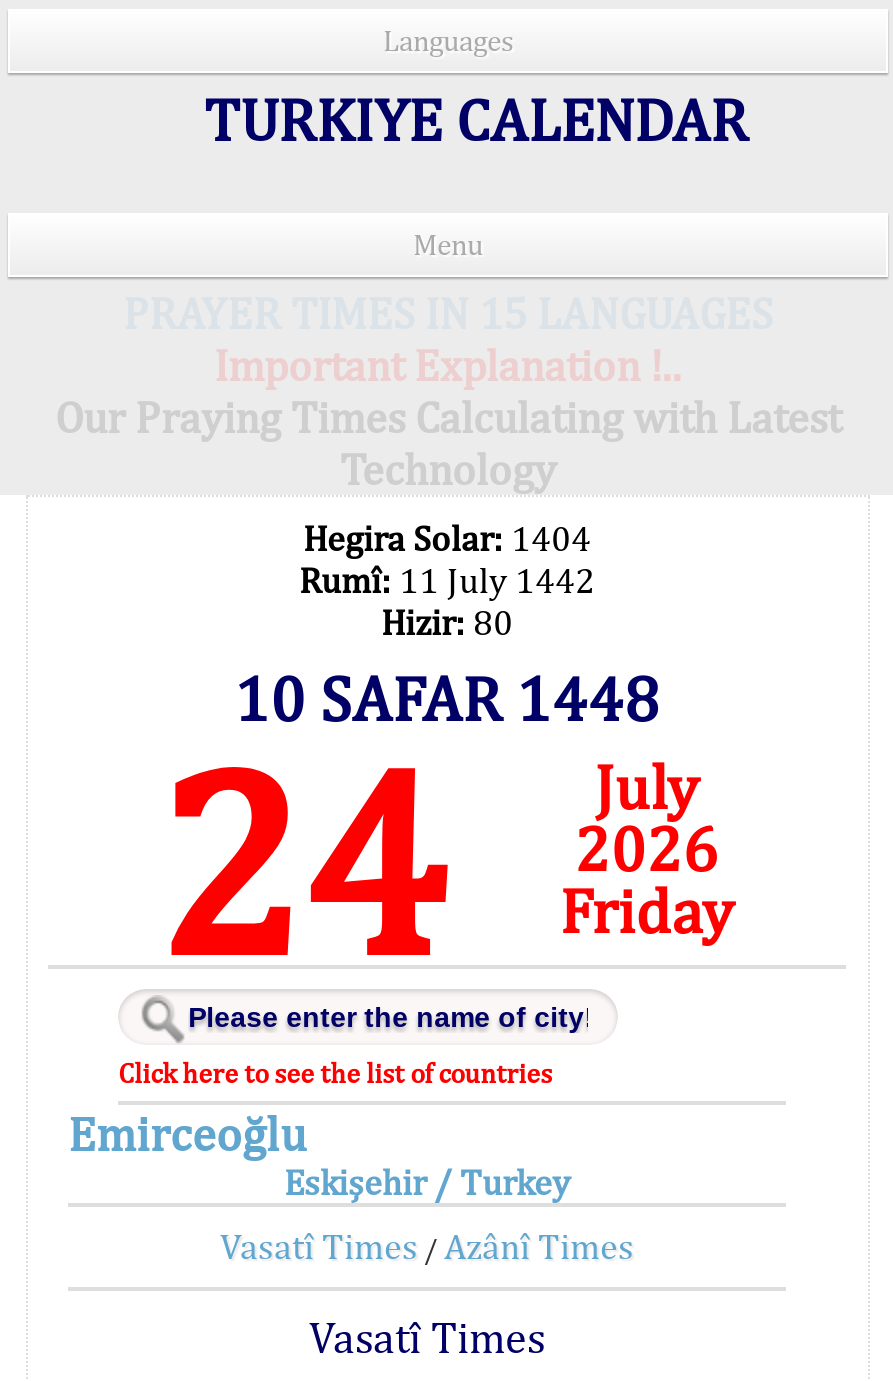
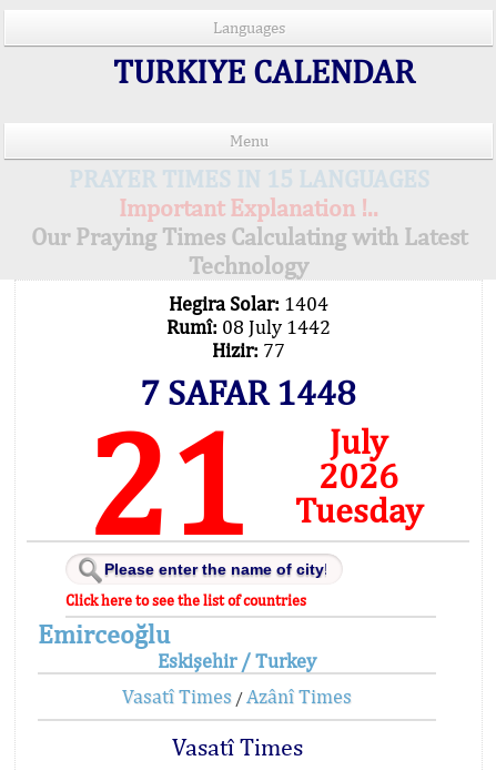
[299,559,595,601] Rumî: 11 July 1442 -> [166,315,330,338] Rumî: 08 July 1442
[381,601,513,643] Hizir: 80 -> [211,338,285,362] Hizir: 77
[234,661,660,735] 10 SAFAR 1448 -> [140,372,356,413] 7 SAFAR 1448
[155,705,447,1013] 24 -> [86,396,248,567] 21
[560,873,734,947] Friday -> [295,489,423,530] Tuesday

